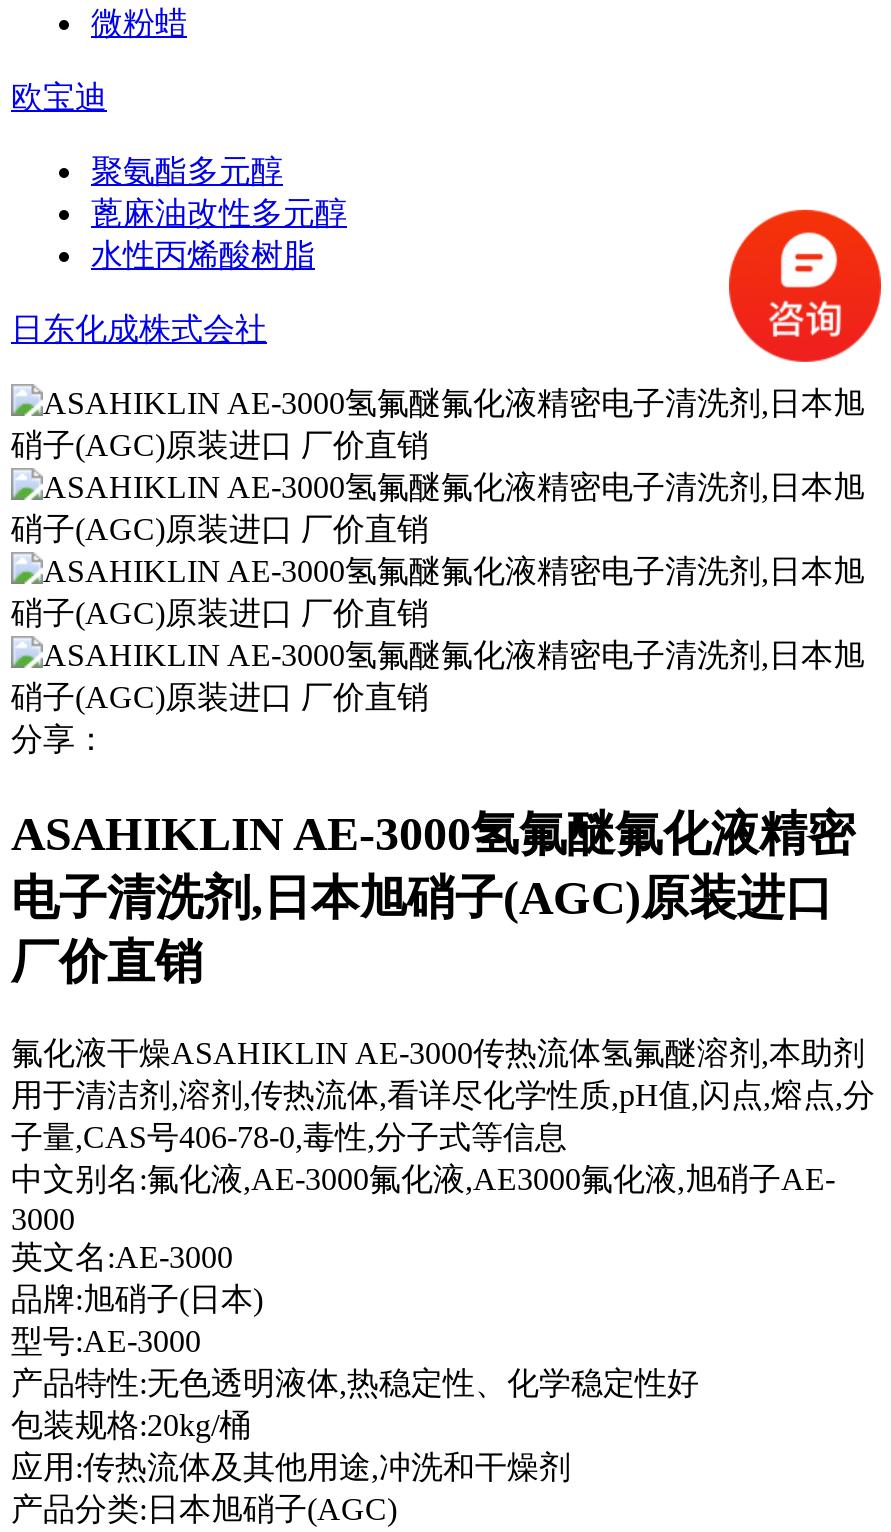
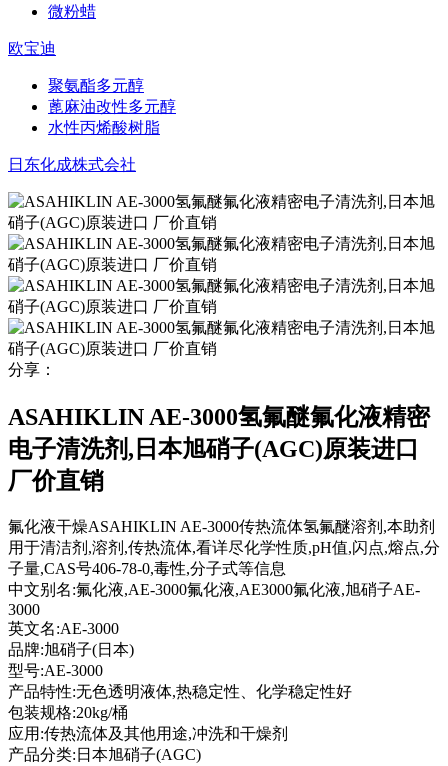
[727,208,883,364] [image] -> none

